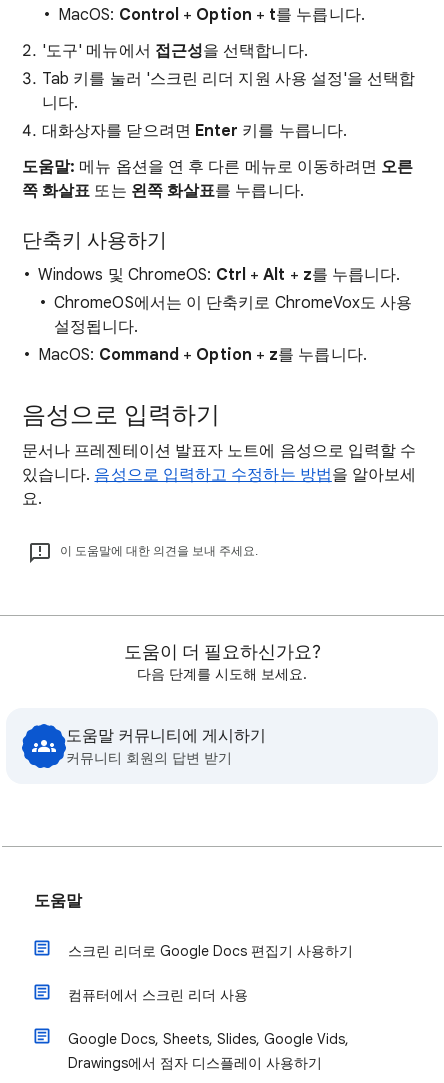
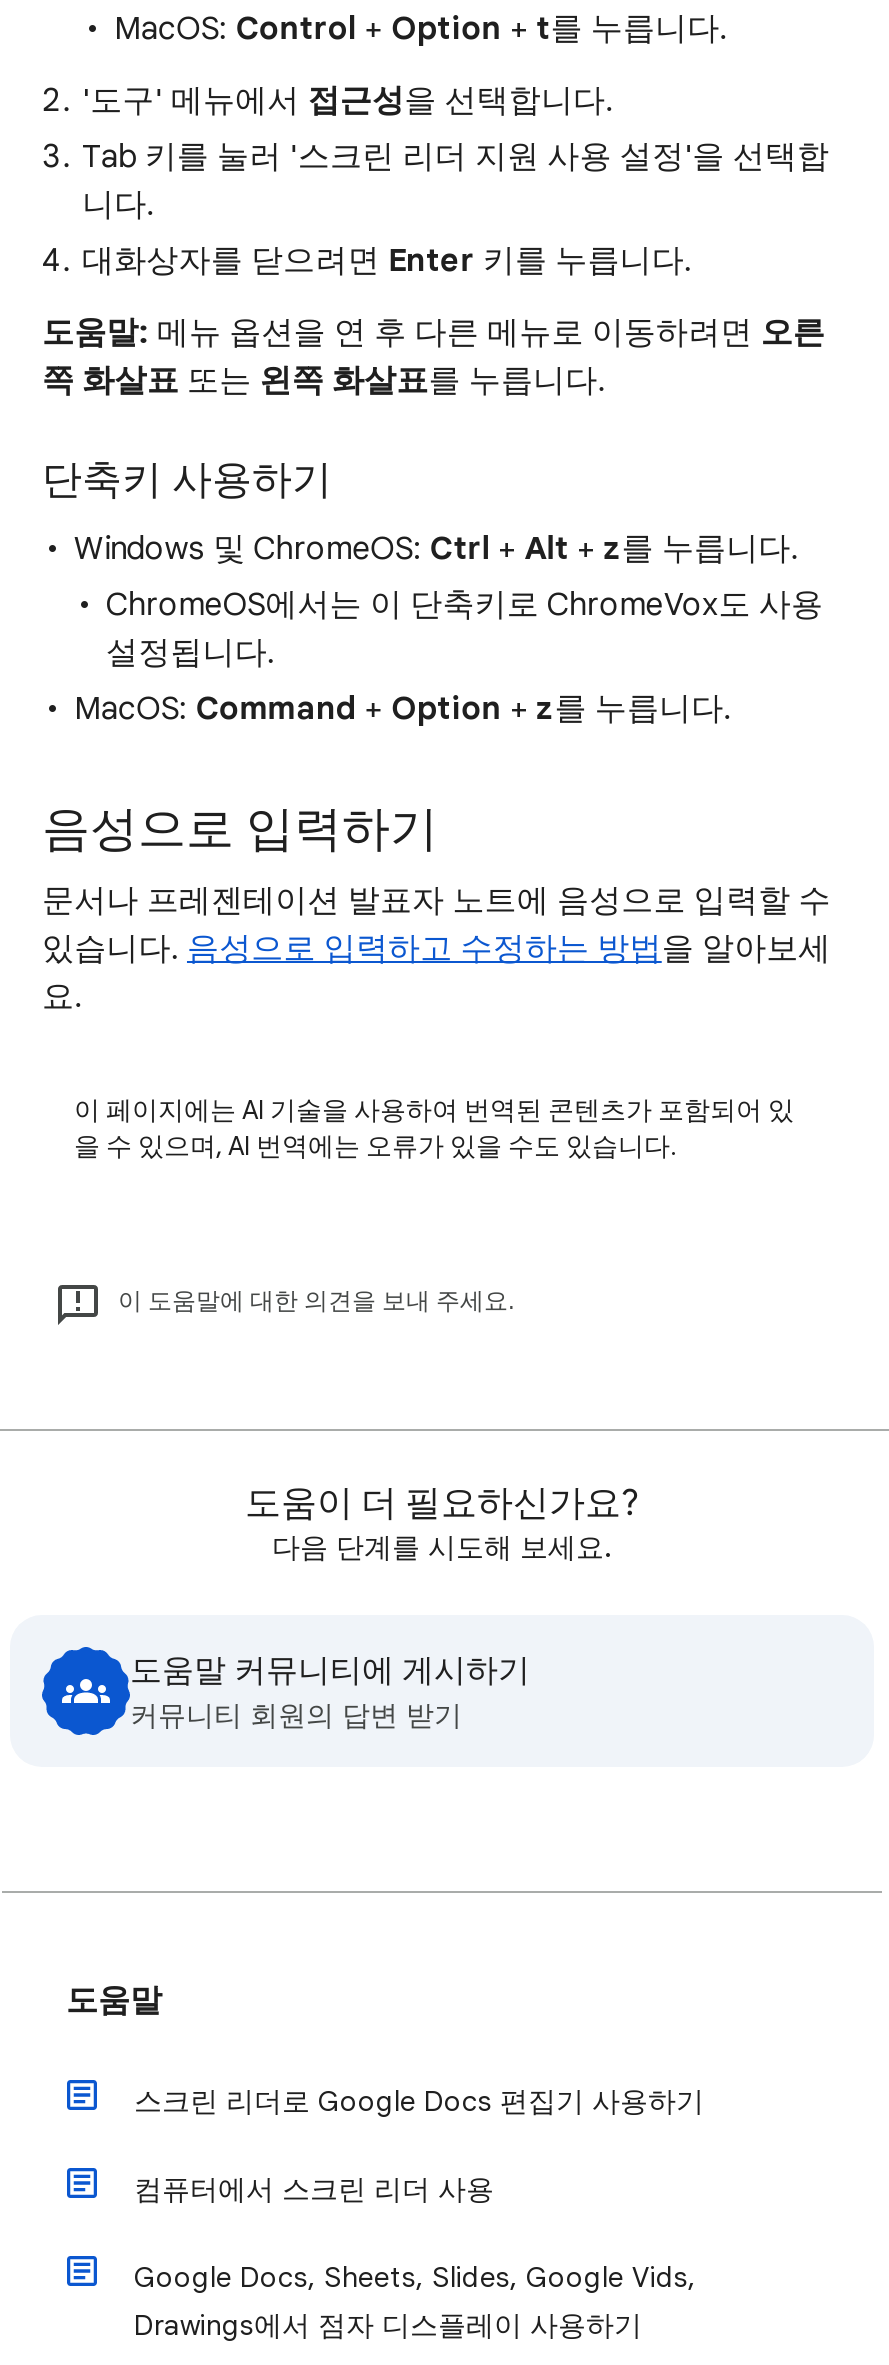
none -> [74,1093,794,1163] 이 페이지에는 AI 기술을 사용하여 번역된 콘텐츠가 포함되어 있 | 을 수 있으며, AI 번역에는 오류가 있을 수도 있습니다.

